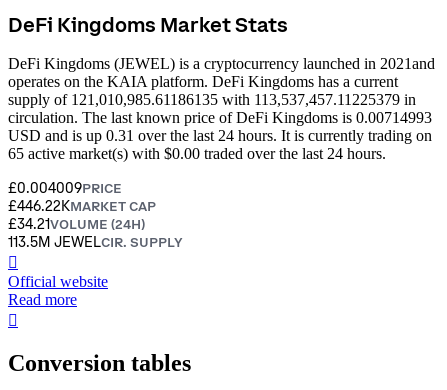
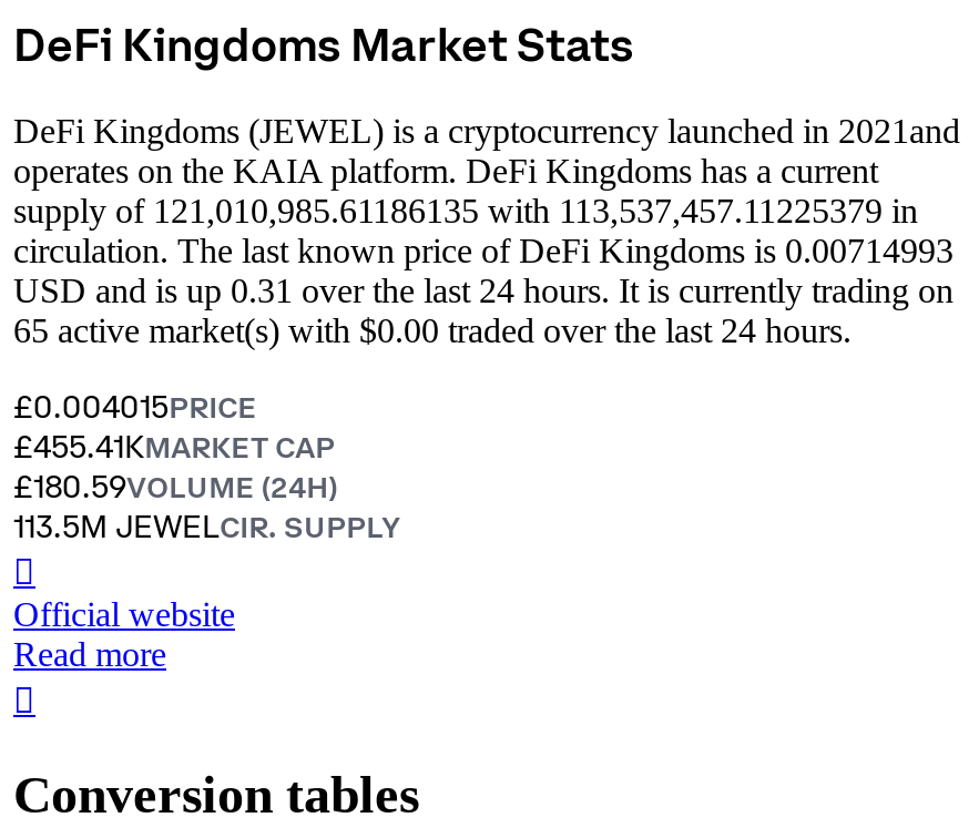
[8,178,122,196] £0.004009PRICE -> [13,386,257,426] £0.004015PRICE
[8,196,156,214] £446.22KMARKET CAP -> [13,426,335,466] £455.41KMARKET CAP
[8,214,145,232] £34.21VOLUME (24H) -> [13,466,337,505] £180.59VOLUME (24H)

